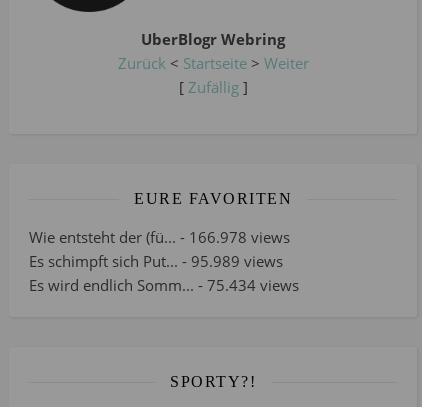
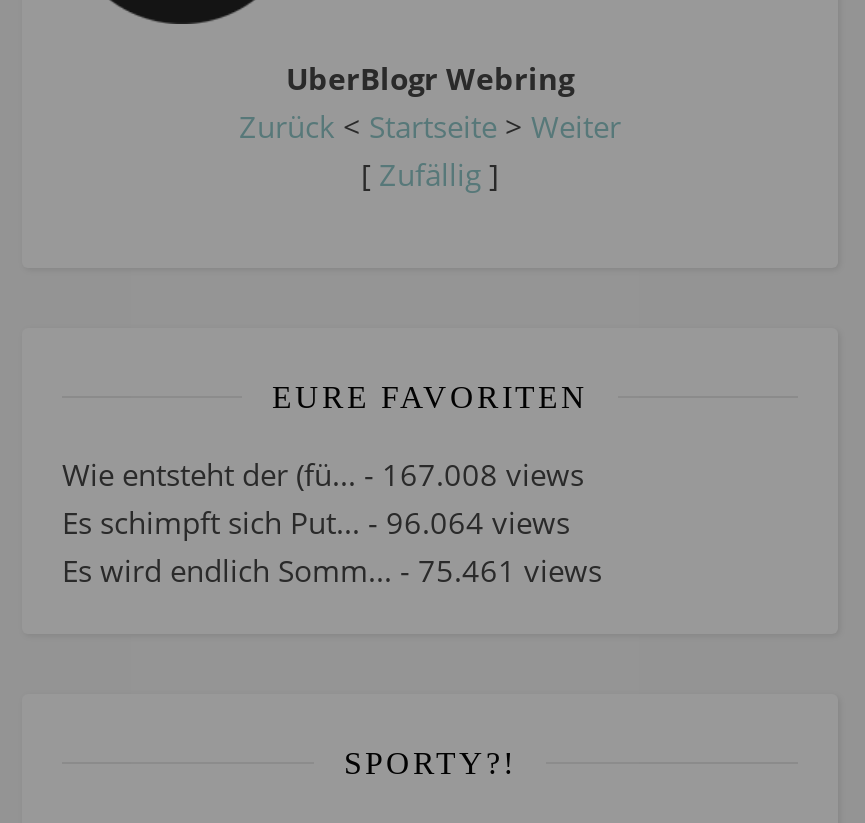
[29,227,290,247] Wie entsteht der (fü... - 166.978 views -> [62,454,584,494] Wie entsteht der (fü... - 167.008 views
[29,251,283,271] Es schimpft sich Put... - 95.989 views -> [62,502,570,542] Es schimpft sich Put... - 96.064 views
[29,275,299,295] Es wird endlich Somm... - 75.434 views -> [62,550,602,590] Es wird endlich Somm... - 75.461 views

